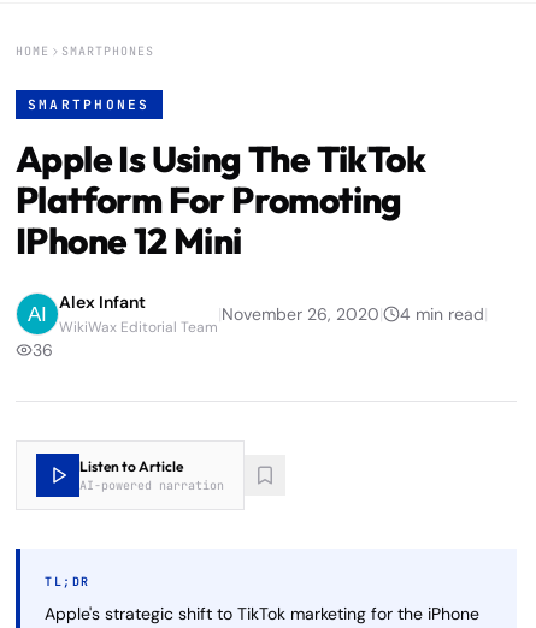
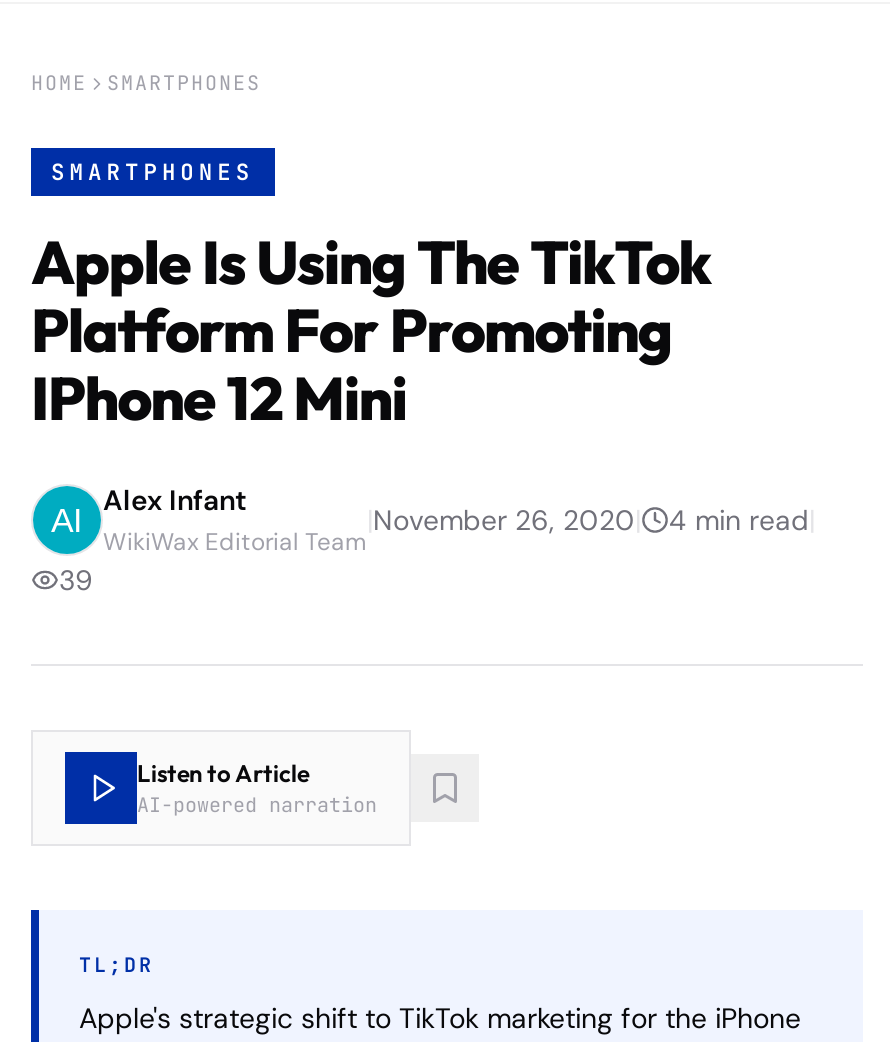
[33,339,53,361] 36 -> [59,562,93,598] 39

